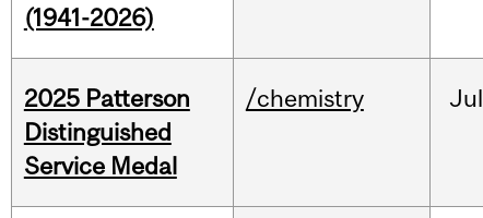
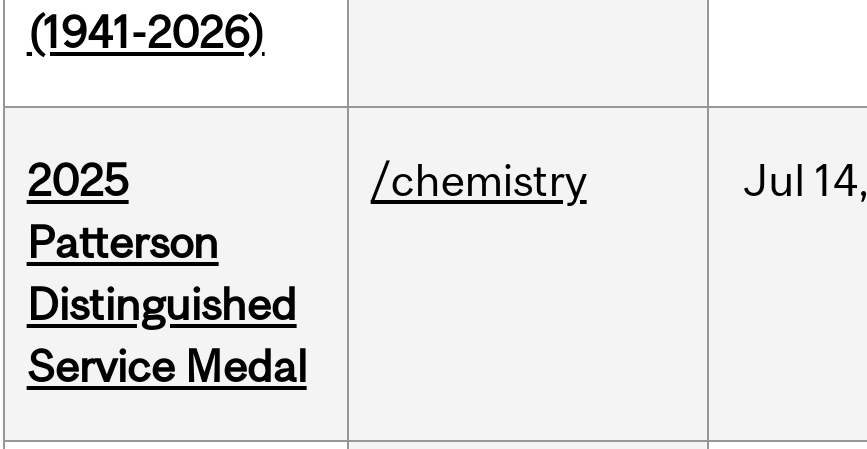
[449,84,483,113] Jul -> [742,155,867,207] Jul 14,

